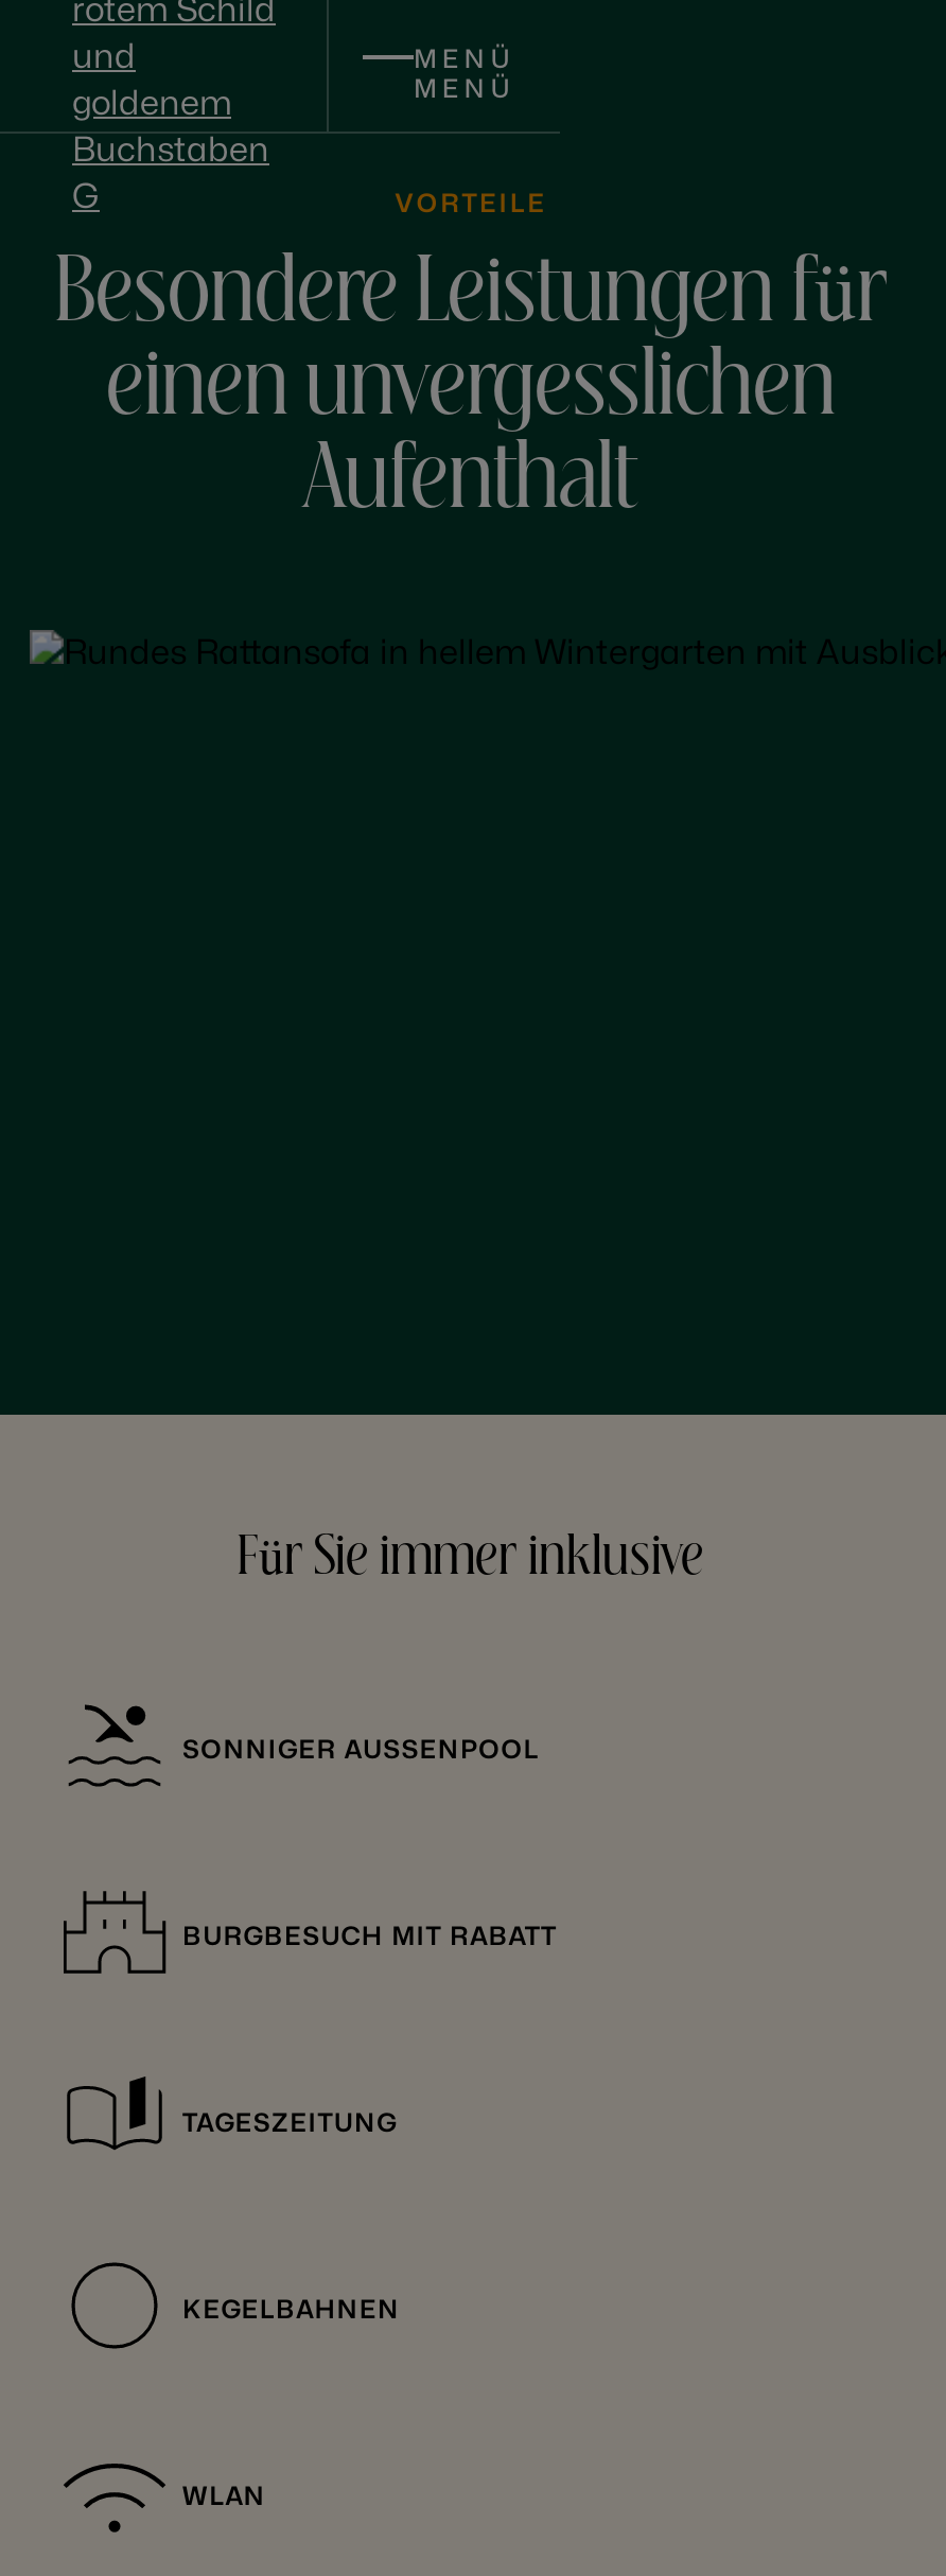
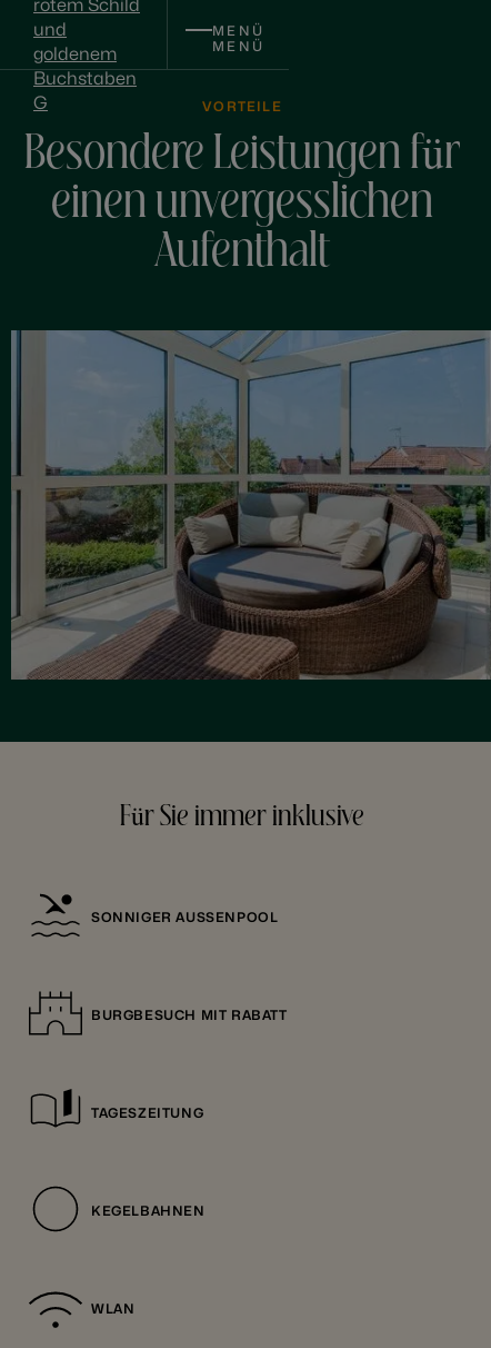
none -> [10,329,488,681] [image]

